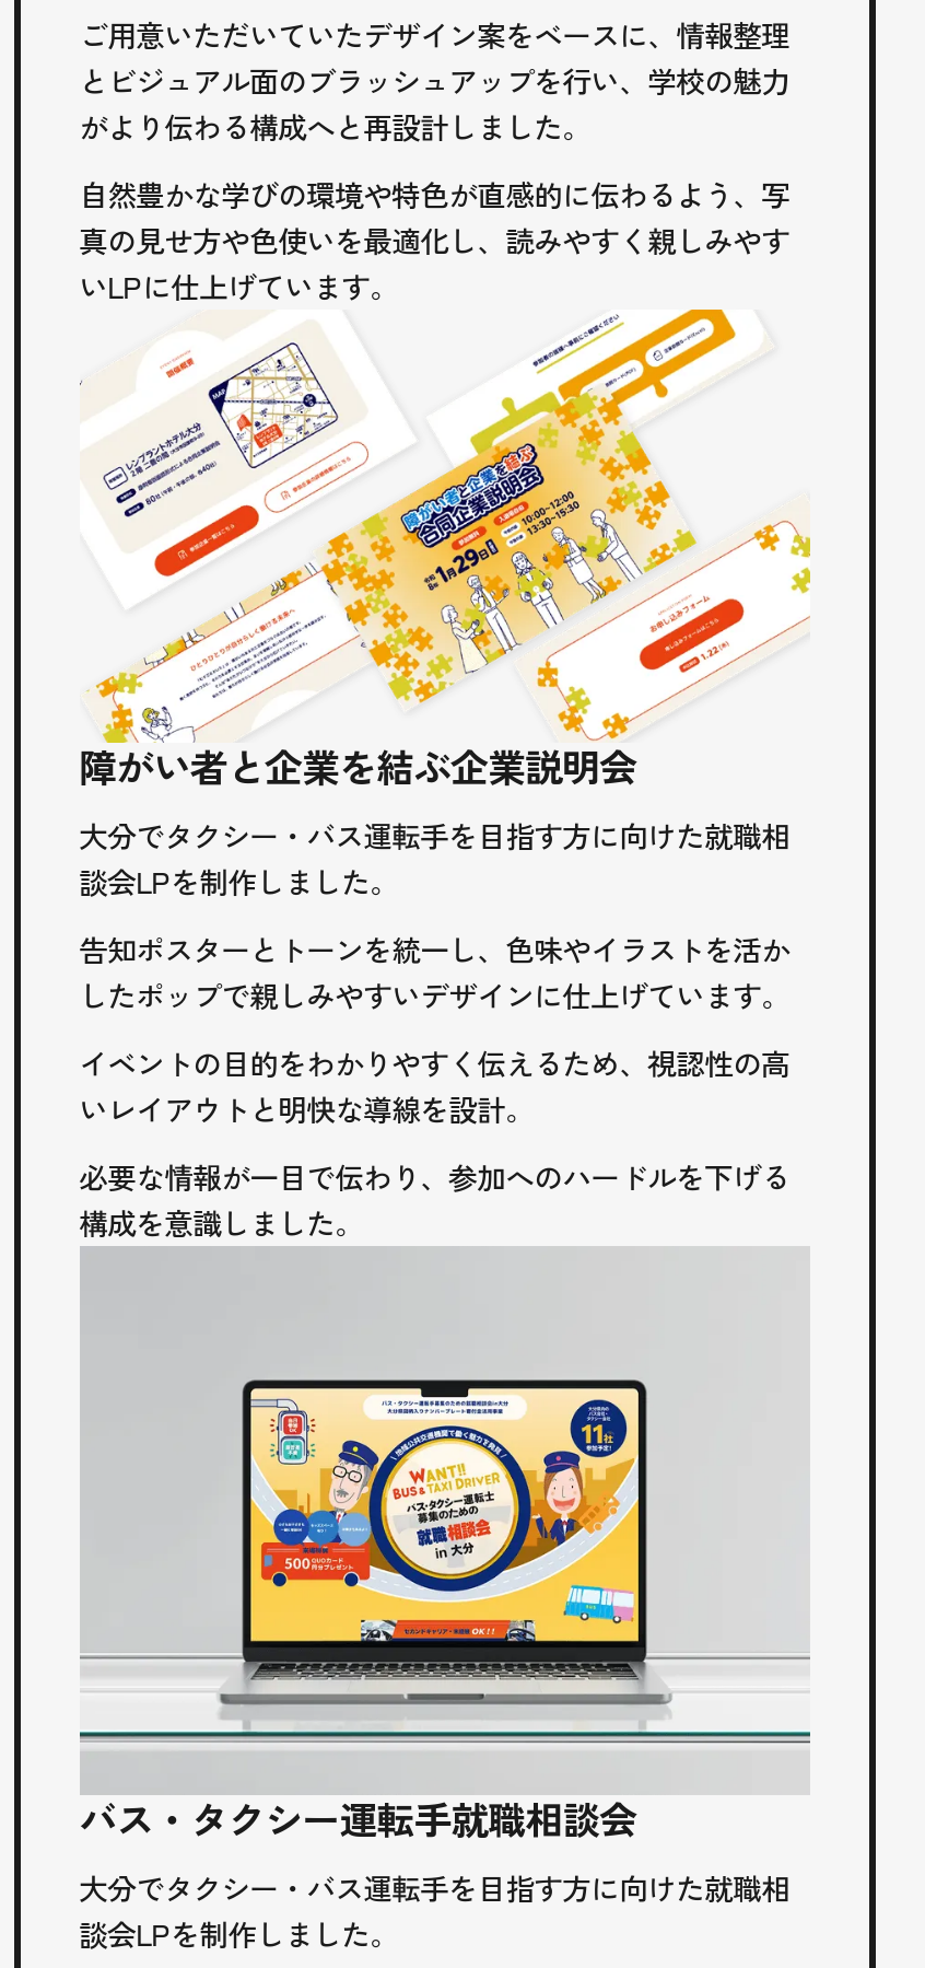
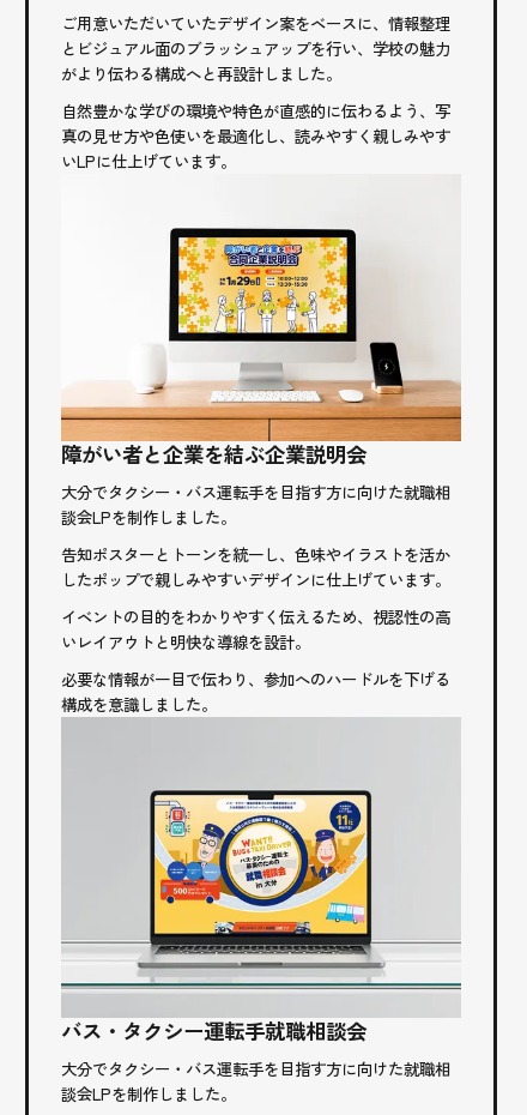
[86,307,812,743] [image] -> [60,215,462,442] [image]

